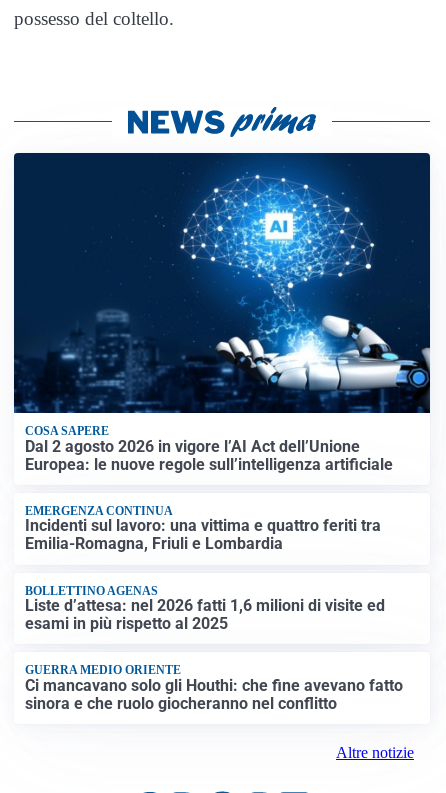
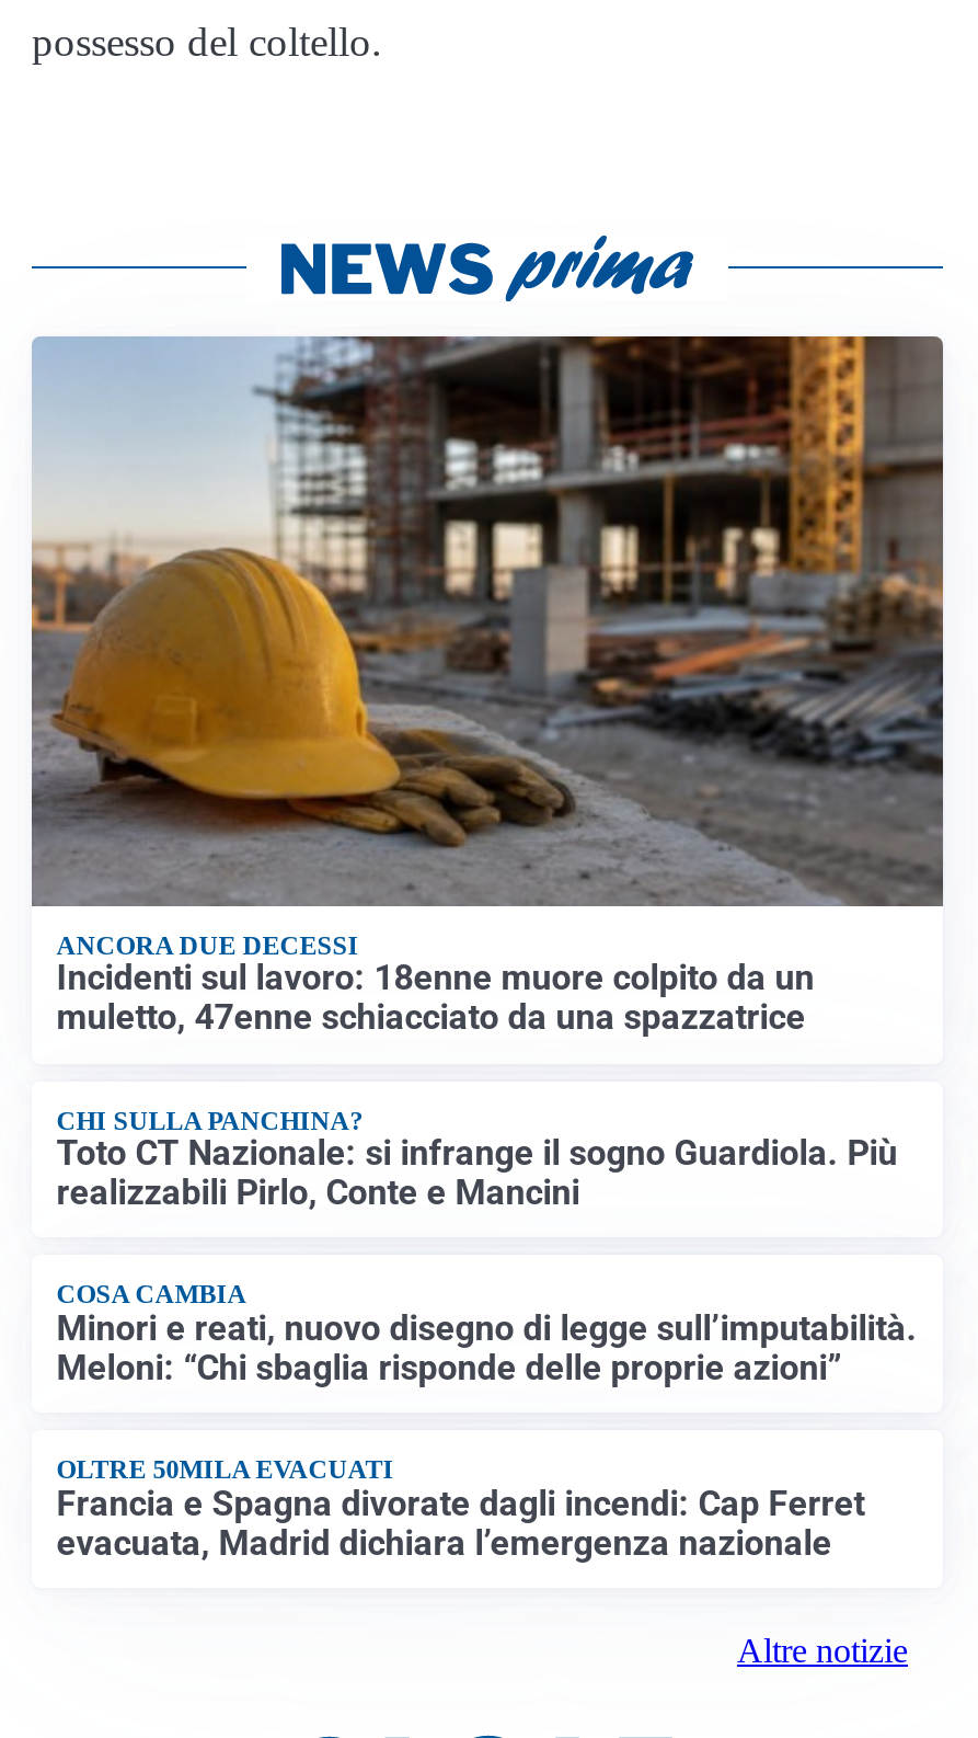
[13,152,431,474] [image] | COSA SAPERE | Dal 2 agosto 2026 in vigore l’AI Act dell’Unione | Europea: le nuove regole sull’intelligenza artificiale -> [30,333,945,1038] [image] | ANCORA DUE DECESSI | Incidenti sul lavoro: 18enne muore colpito da un | muletto, 47enne schiacciato da una spazzatrice
[25,504,381,553] EMERGENZA CONTINUA | Incidenti sul lavoro: una vittima e quattro feriti tra | Emilia-Romagna, Friuli e Lombardia -> [56,1105,897,1213] CHI SULLA PANCHINA? | Toto CT Nazionale: si infrange il sogno Guardiola. Più | realizzabili Pirlo, Conte e Mancini
[25,584,385,633] BOLLETTINO AGENAS | Liste d’attesa: nel 2026 fatti 1,6 milioni di visite ed | esami in più rispetto al 2025 -> [56,1279,917,1388] COSA CAMBIA | Minori e reati, nuovo disegno di legge sull’imputabilità. | Meloni: “Chi sbaglia risponde delle proprie azioni”
[25,663,403,713] GUERRA MEDIO ORIENTE | Ci mancavano solo gli Houthi: che fine avevano fatto | sinora e che ruolo giocheranno nel conflitto -> [56,1454,865,1562] OLTRE 50MILA EVACUATI | Francia e Spagna divorate dagli incendi: Cap Ferret | evacuata, Madrid dichiara l’emergenza nazionale

